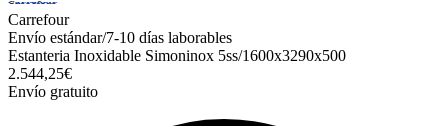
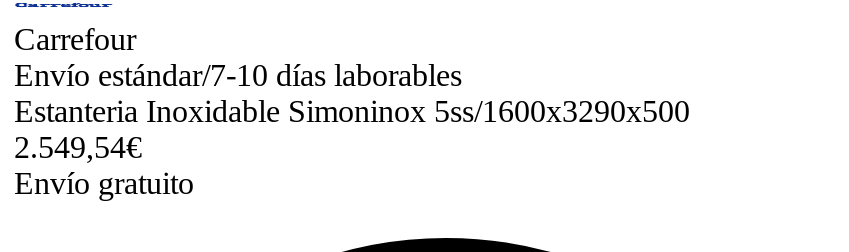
[8,65,72,82] 2.544,25€ -> [14,129,142,163] 2.549,54€

